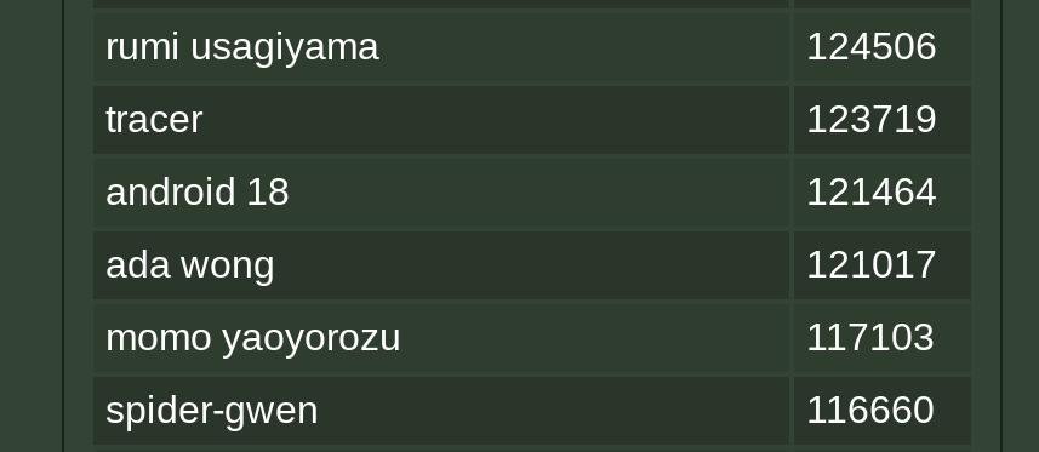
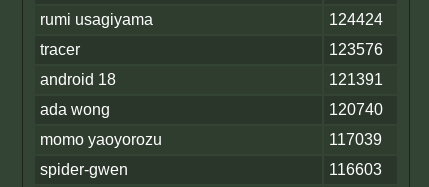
[806,24,937,65] 124506 -> [329,10,383,27] 124424
[806,97,937,138] 123719 -> [329,40,383,57] 123576
[806,170,937,211] 121464 -> [329,70,383,87] 121391
[806,242,937,284] 121017 -> [329,100,383,117] 120740
[806,315,935,356] 117103 -> [329,130,382,147] 117039
[806,388,935,429] 116660 -> [329,160,382,177] 116603

